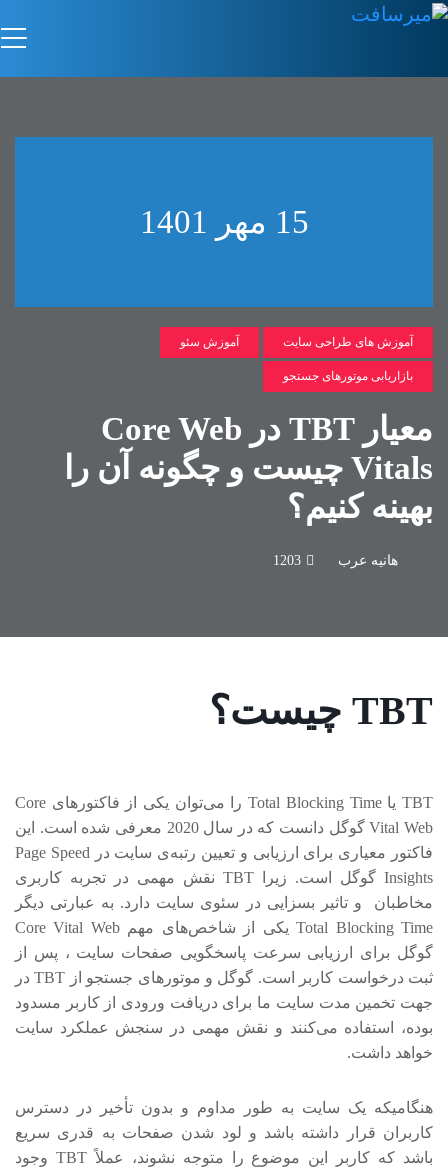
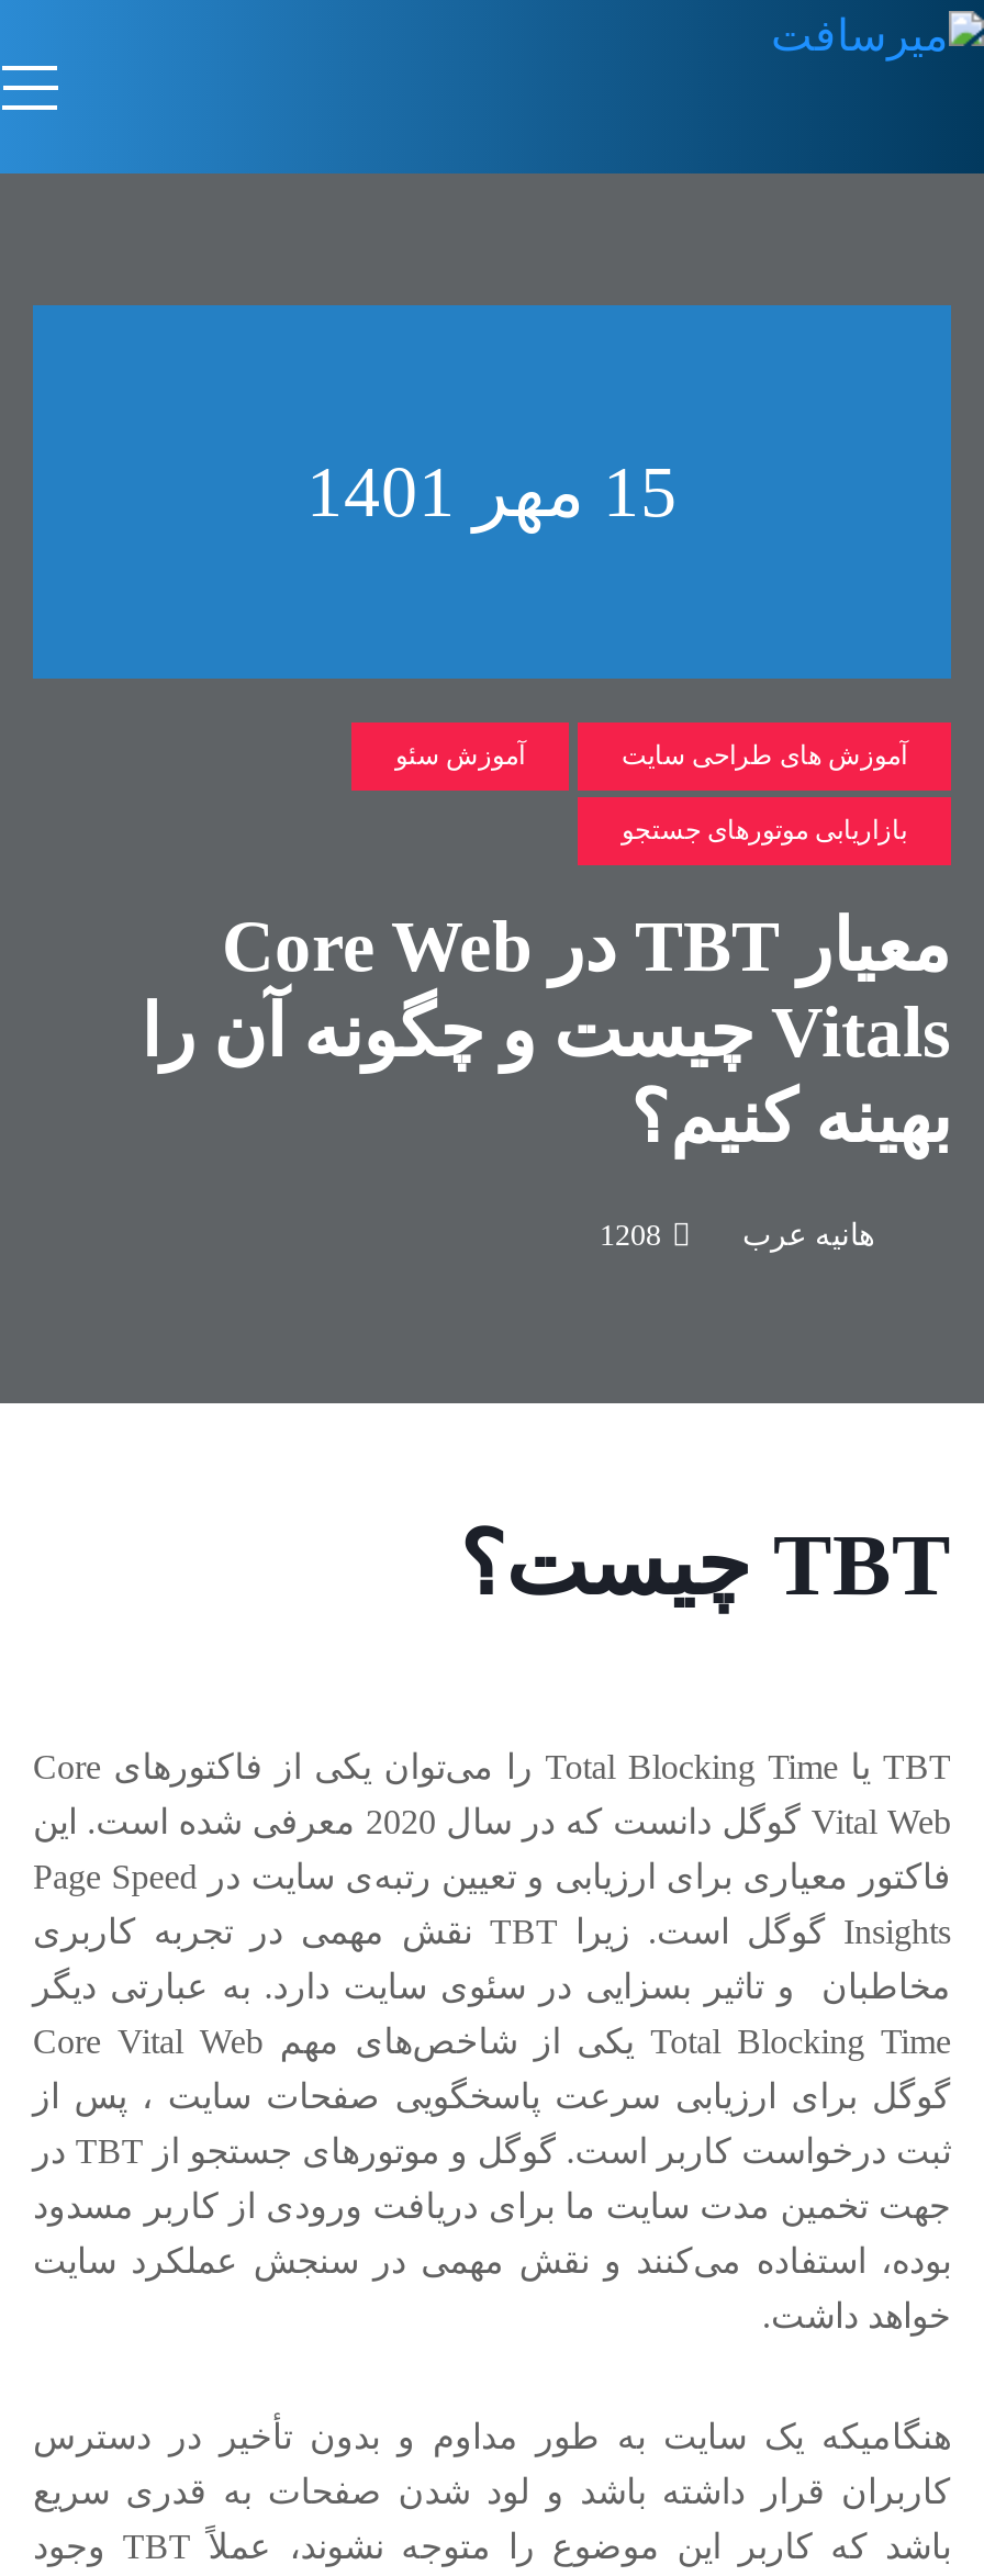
[273,553,301,568] 1203 -> [600,1219,661,1252] 1208

